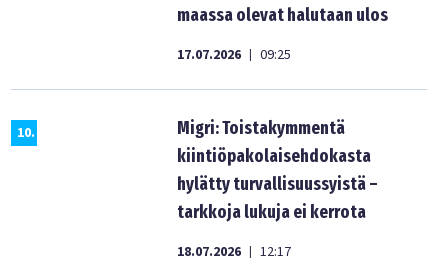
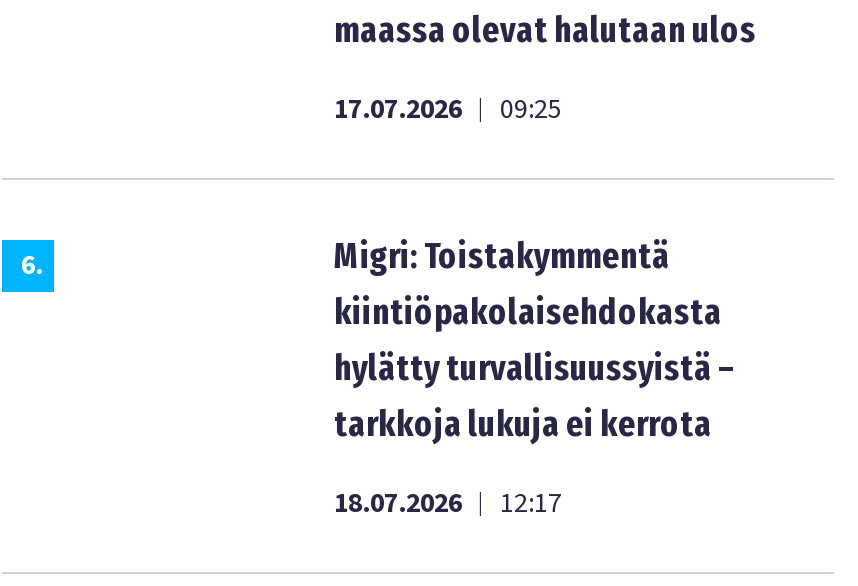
[17,123,35,143] 10. -> [21,246,43,286] 6.

